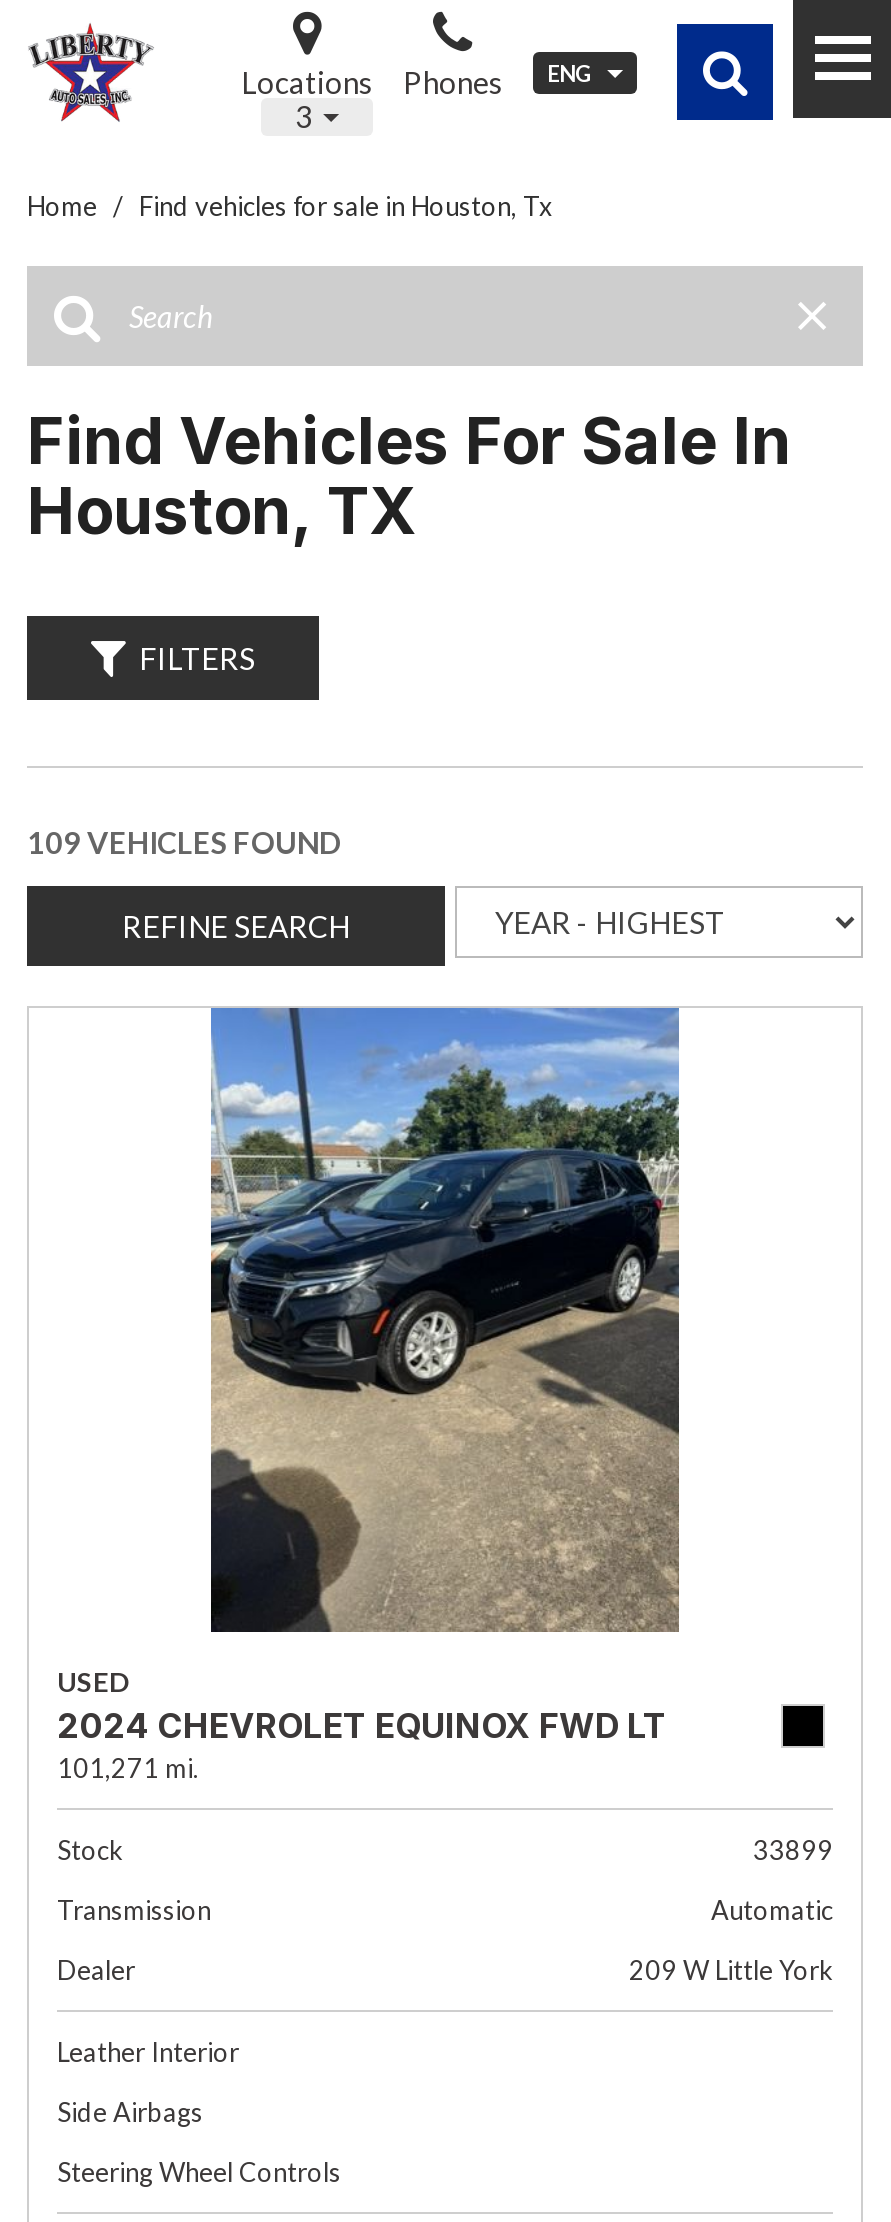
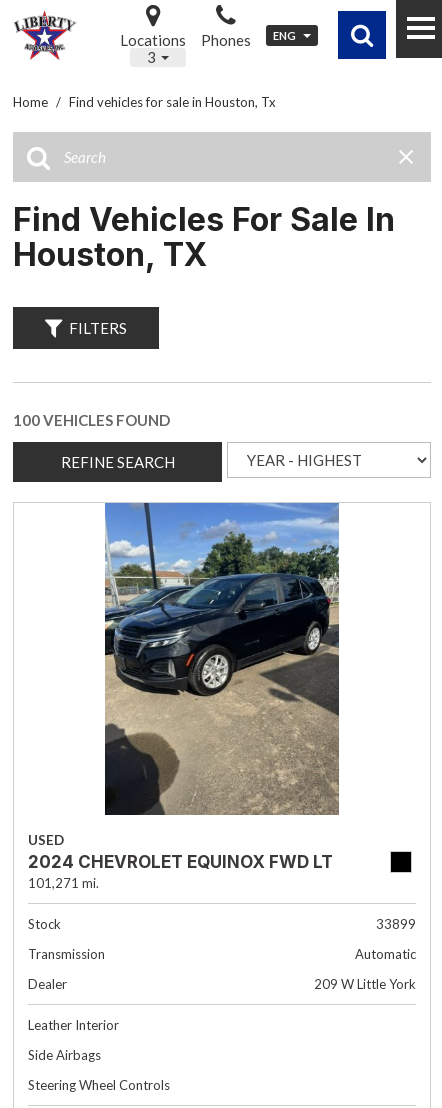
[27,824,341,860] 109 VEHICLES FOUND -> [13,411,170,429] 100 VEHICLES FOUND

